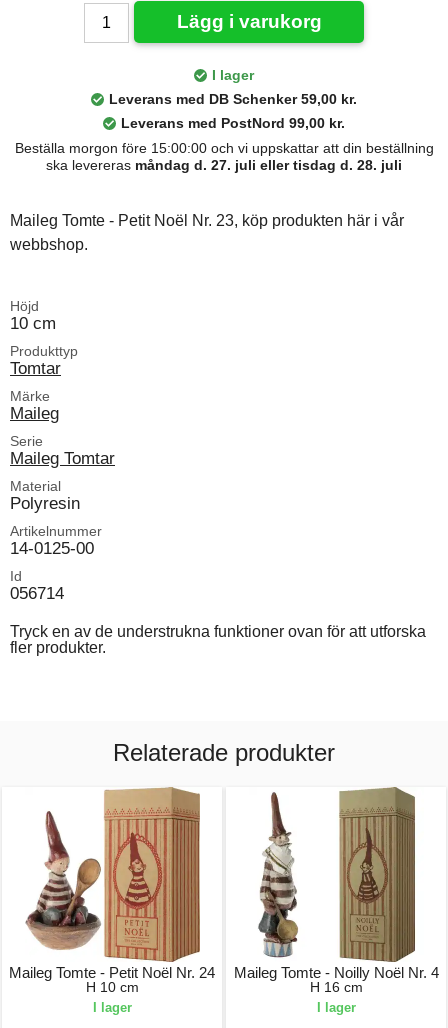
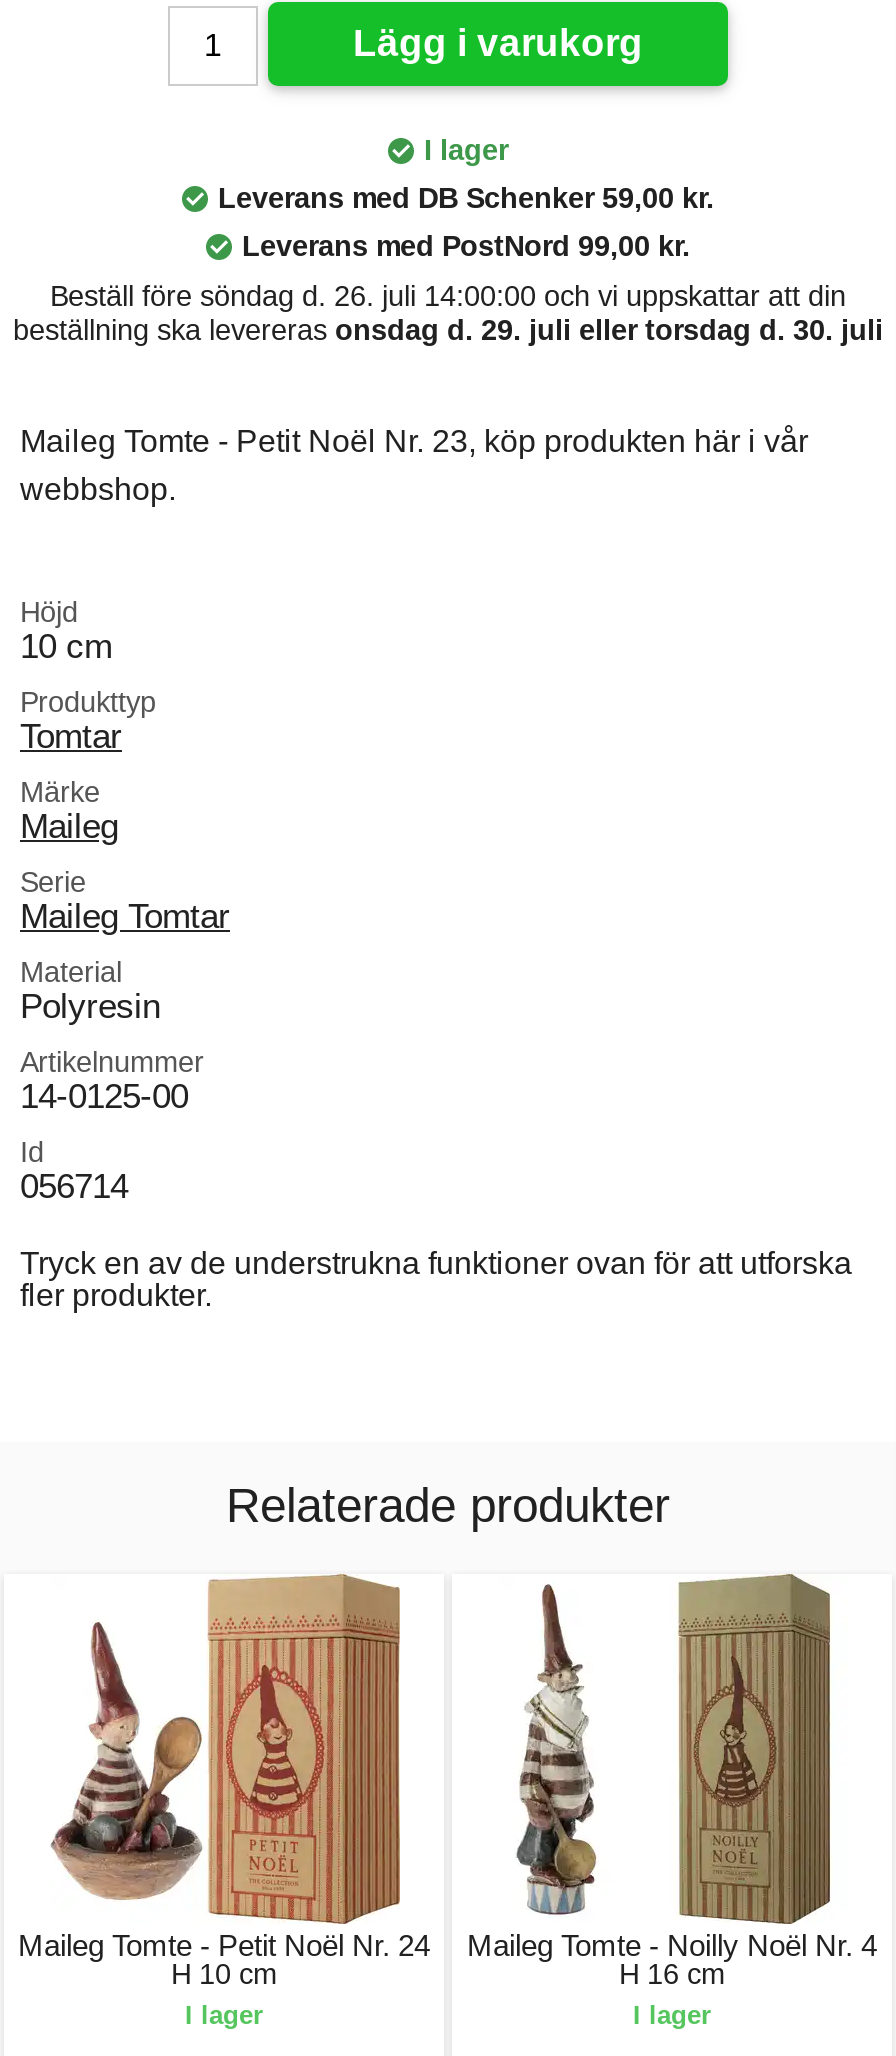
[14,140,433,173] Beställa morgon före 15:00:00 och vi uppskattar att din beställning | ska levereras måndag d. 27. juli eller tisdag d. 28. juli -> [13,280,883,346] Beställ före söndag d. 26. juli 14:00:00 och vi uppskattar att din | beställning ska levereras onsdag d. 29. juli eller torsdag d. 30. juli

